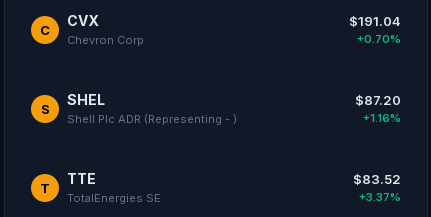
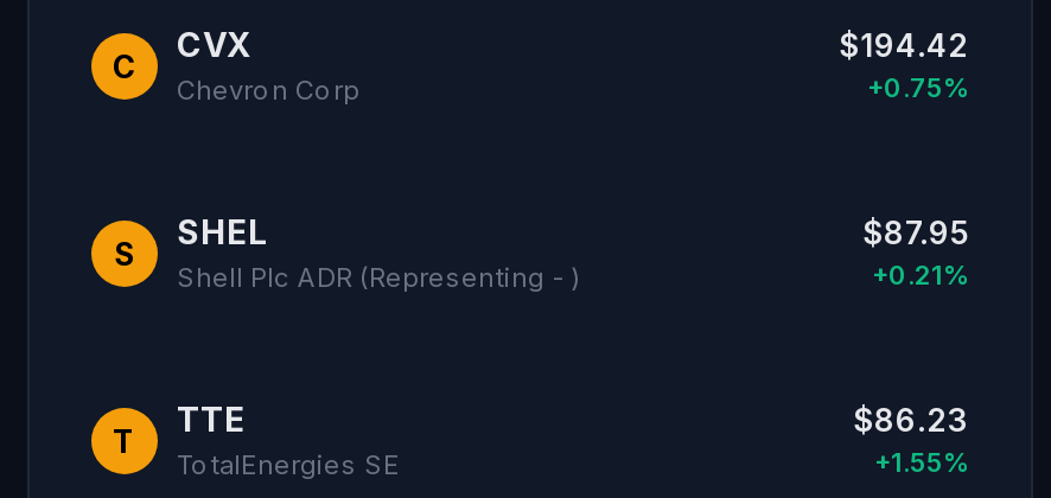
[349,13,401,29] $191.04 -> [839,26,969,64] $194.42
[357,32,401,46] +0.70% -> [867,71,969,104] +0.75%
[355,92,401,108] $87.20 -> [862,213,969,251] $87.95
[363,111,401,125] +1.16% -> [872,258,969,292] +0.21%
[353,171,401,187] $83.52 -> [853,401,969,439] $86.23
[359,190,401,204] +3.37% -> [874,446,969,479] +1.55%

